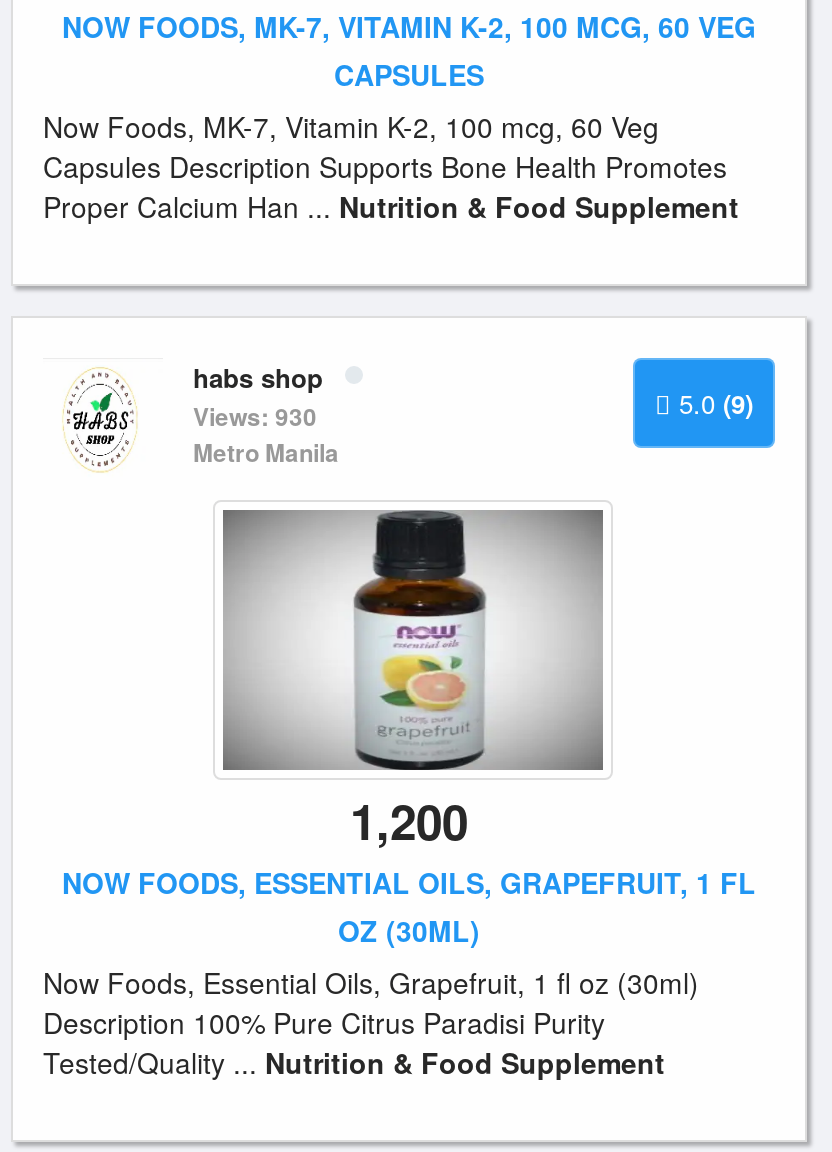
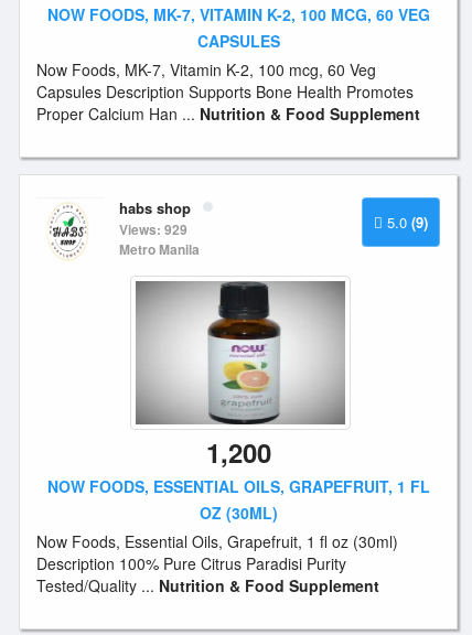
[193,398,317,434] Views: 930 -> [119,219,187,239] Views: 929

